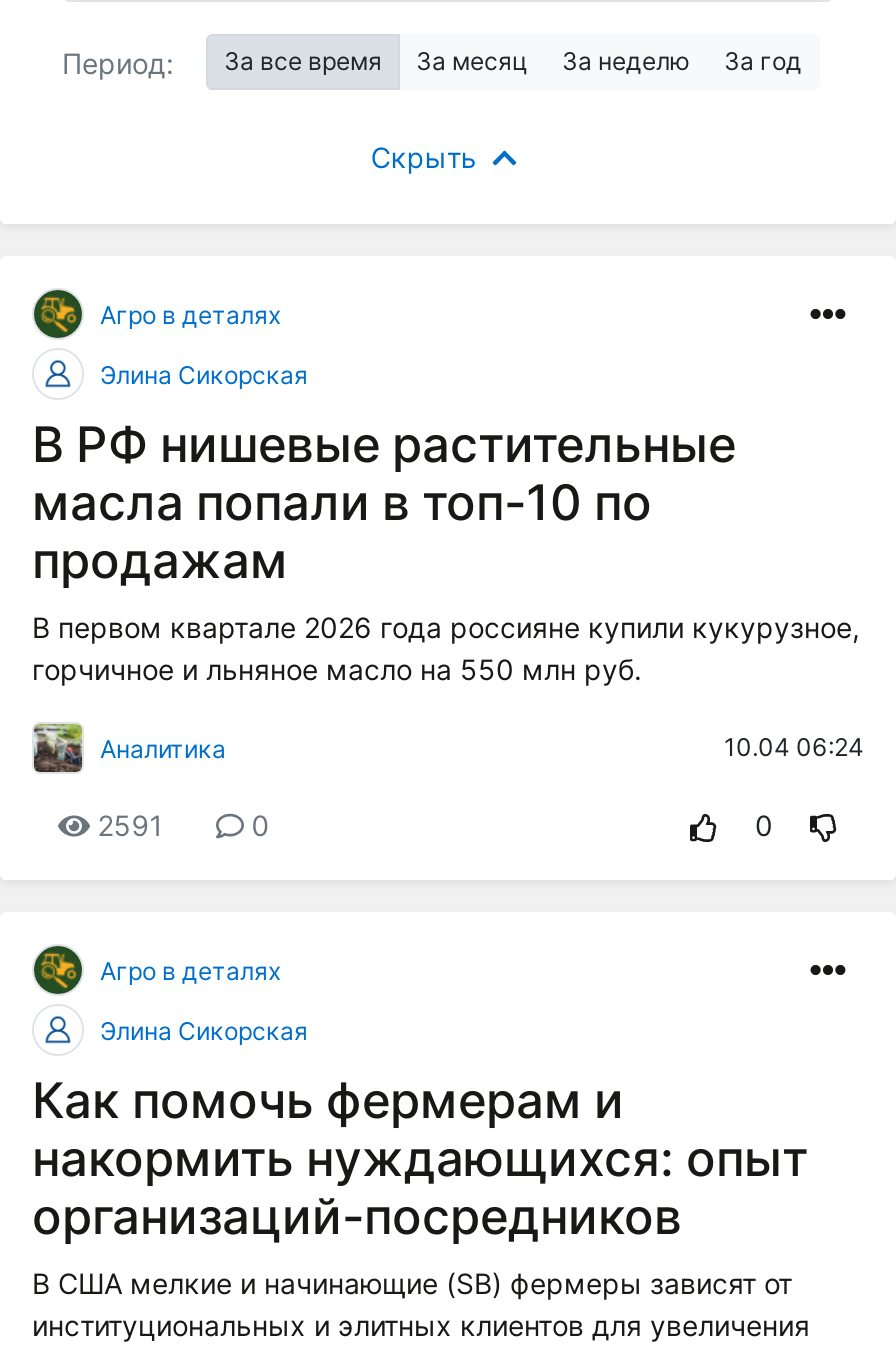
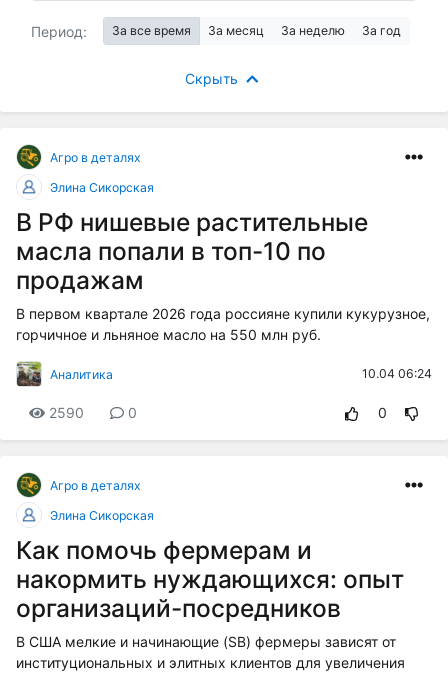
[98,808,164,842] 2591 -> [49,404,84,421] 2590

